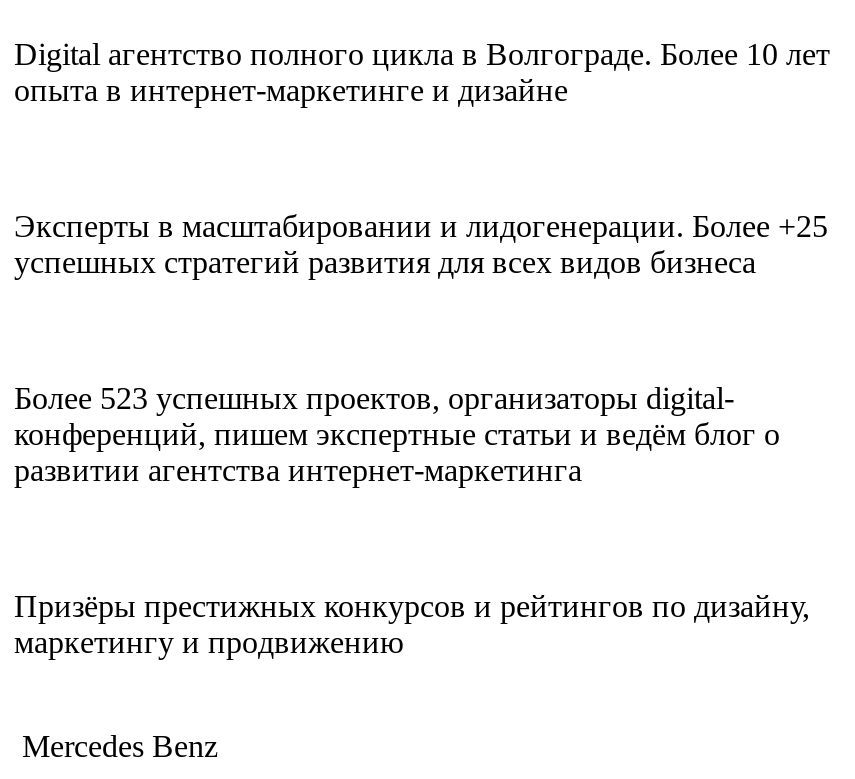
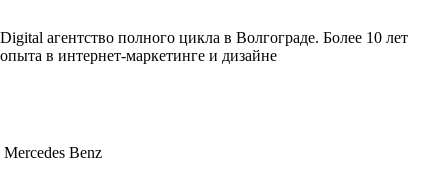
[14,209,828,279] Эксперты в масштабировании и лидогенерации. Более +25 | успешных стратегий развития для всех видов бизнеса -> none
[14,381,780,487] Более 523 успешных проектов, организаторы digital- | конференций, пишем экспертные статьи и ведём блог о | развитии агентства интернет-маркетинга -> none
[14,589,810,659] Призёры престижных конкурсов и рейтингов по дизайну, | маркетингу и продвижению -> none

